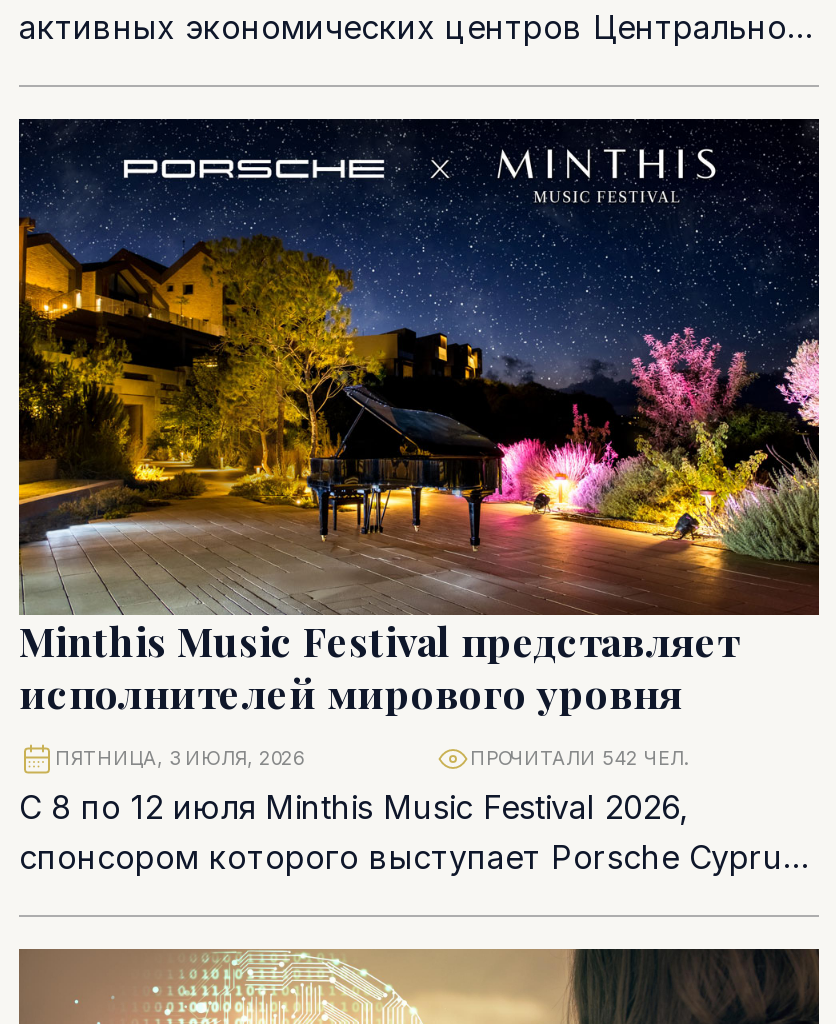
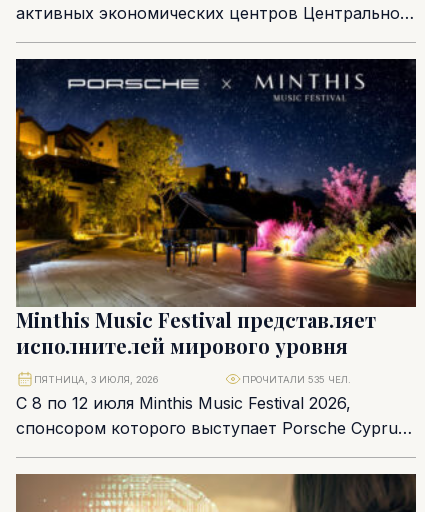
[470,747,690,769] ПРОЧИТАЛИ 542 ЧЕЛ. -> [242,373,351,384] ПРОЧИТАЛИ 535 ЧЕЛ.

